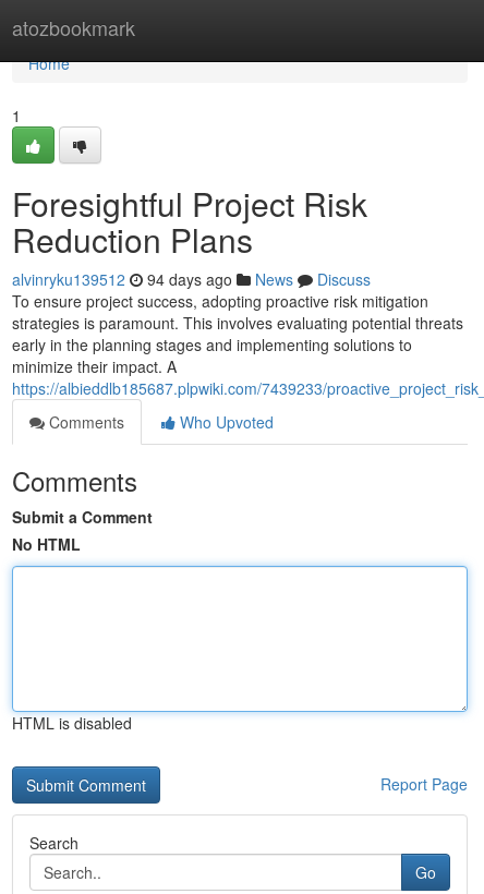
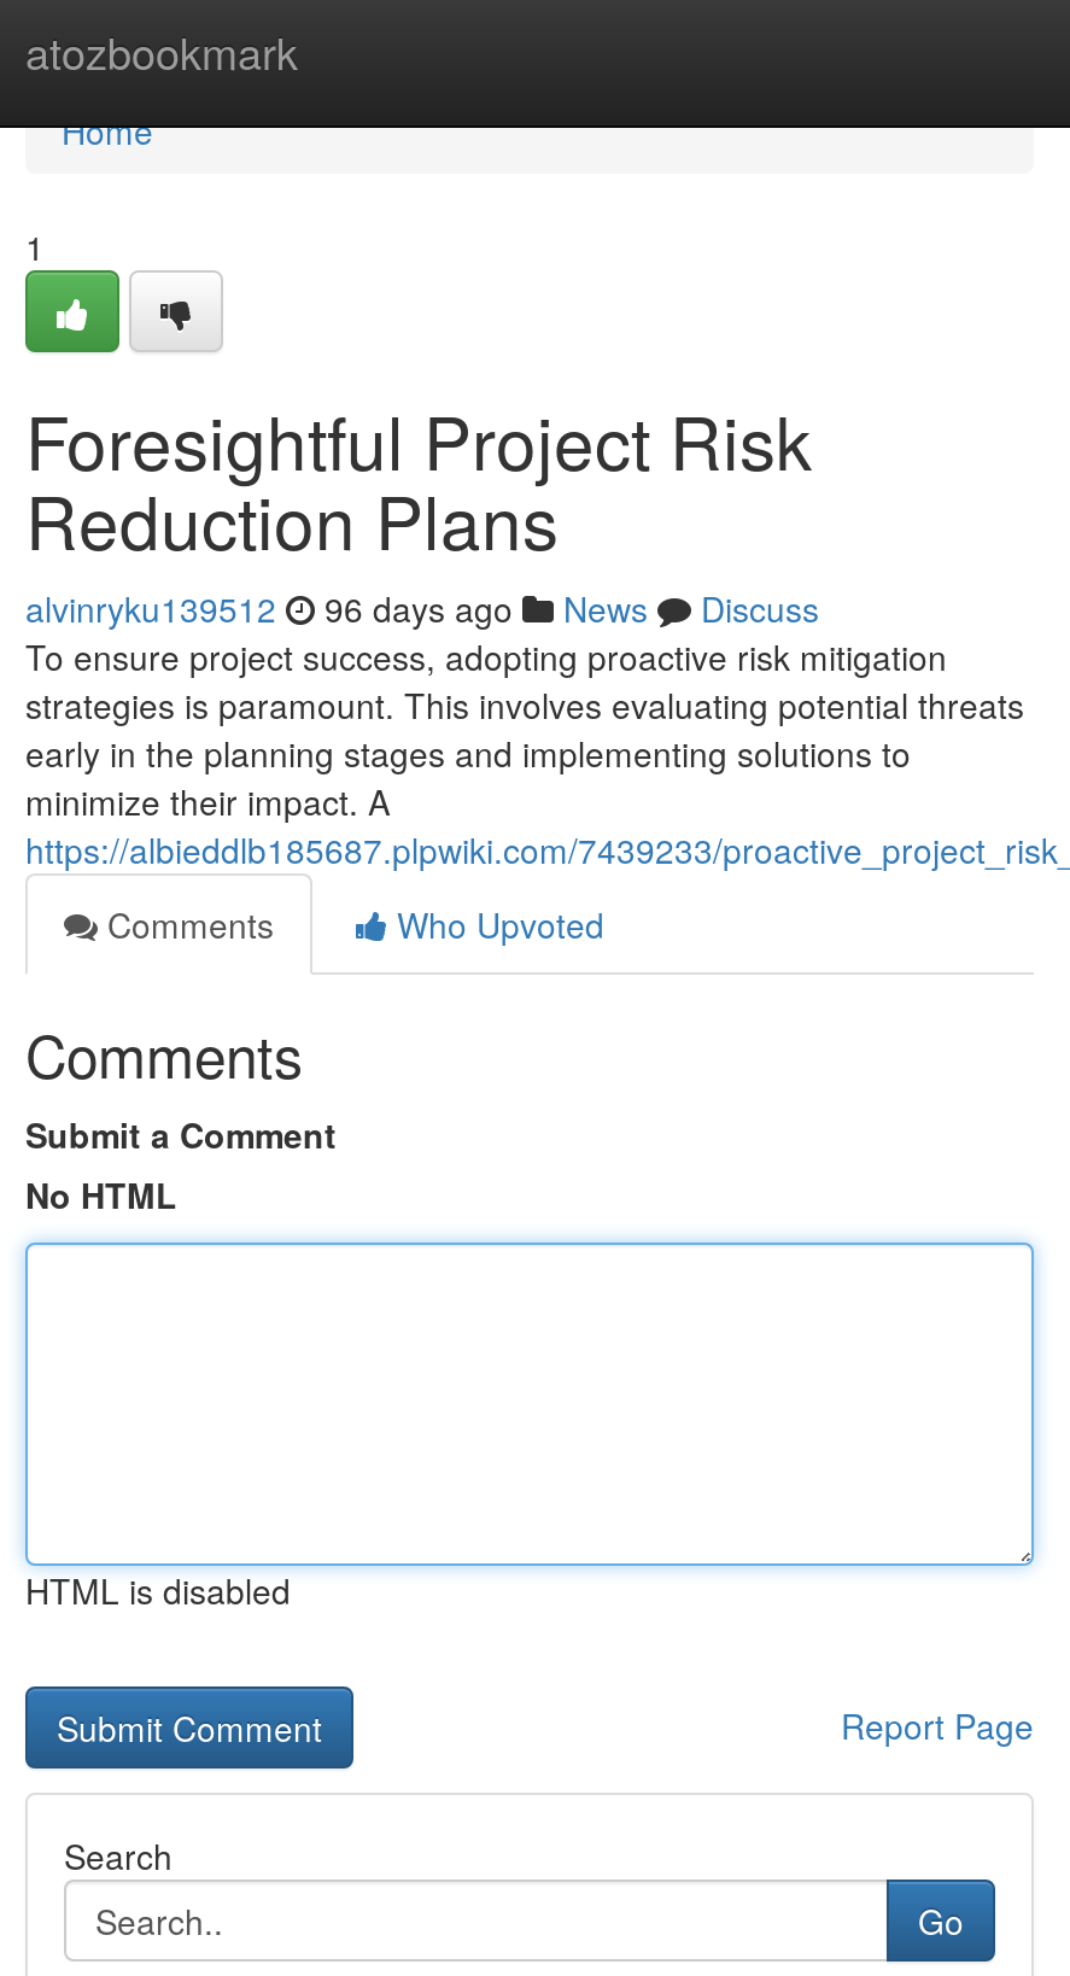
[12,268,371,290] alvinryku139512 94 days ago News Discuss -> [25,584,819,632] alvinryku139512 96 days ago News Discuss

